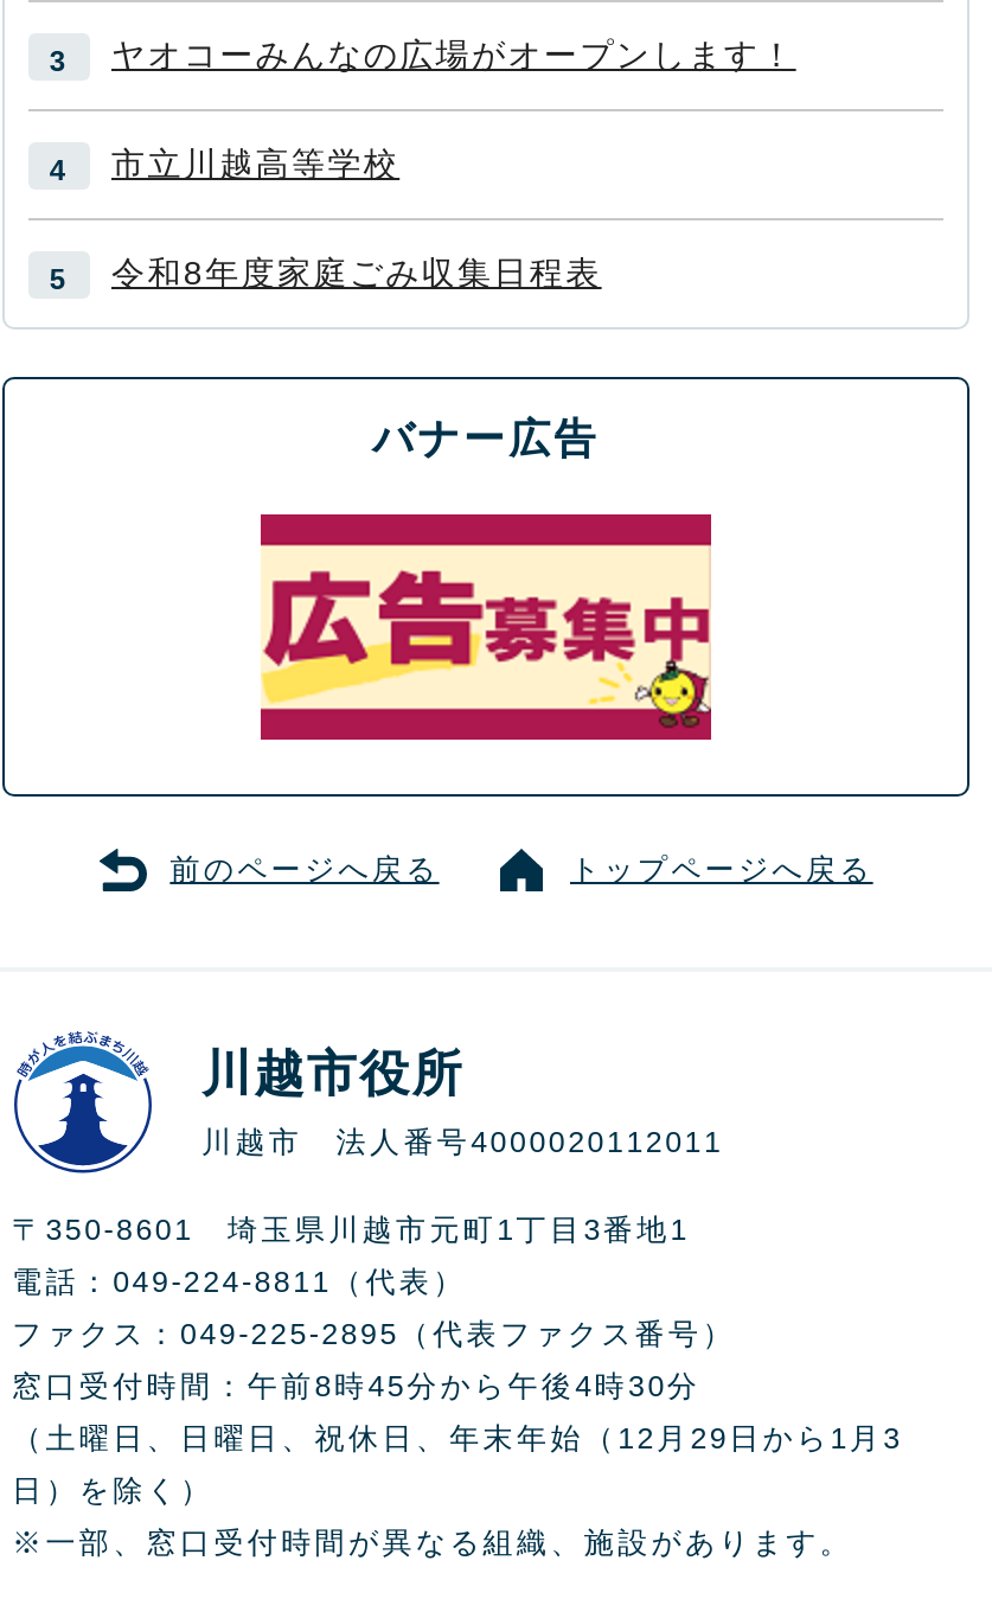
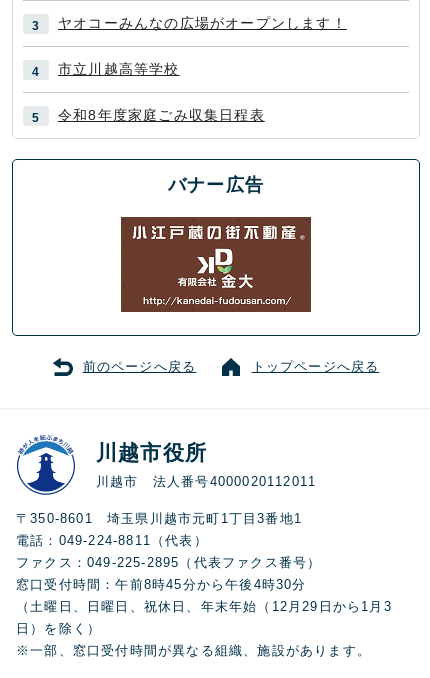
[258,514,711,740] [image] -> [120,217,312,312] [image]

